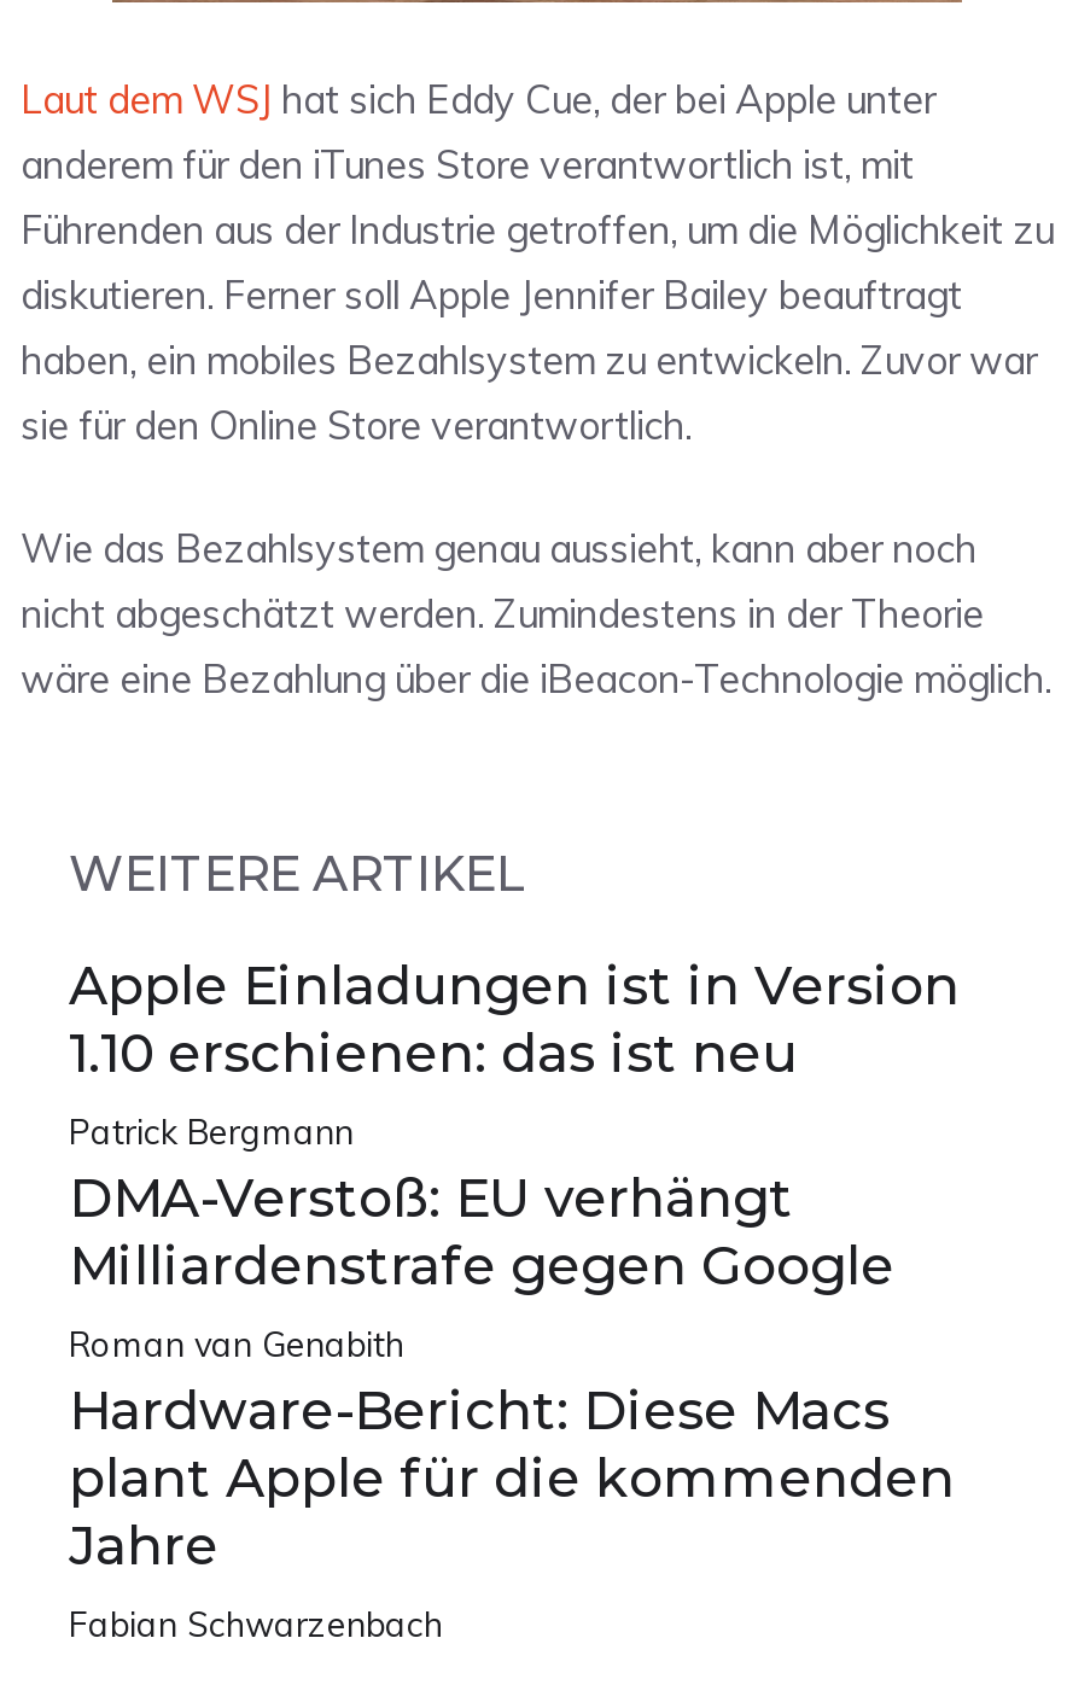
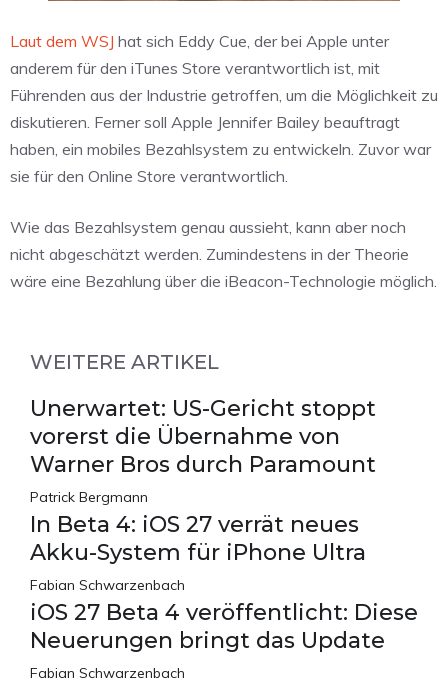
[69,954,960,1086] Apple Einladungen ist in Version | 1.10 erschienen: das ist neu -> [30,395,376,478] Unerwartet: US-Gericht stoppt | vorerst die Übernahme von | Warner Bros durch Paramount
moved [69,1111,354,1154] -> [30,488,148,506]: Patrick Bergmann
[69,1166,955,1579] DMA-Verstoß: EU verhängt | Milliardenstrafe gegen Google | Roman van Genabith | Hardware-Bericht: Diese Macs | plant Apple für die kommenden | Jahre -> [30,511,418,654] In Beta 4: iOS 27 verrät neues | Akku-System für iPhone Ultra | Fabian Schwarzenbach | iOS 27 Beta 4 veröffentlicht: Diese | Neuerungen bringt das Update

